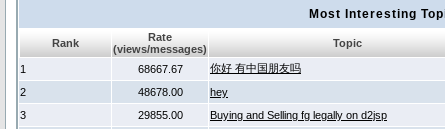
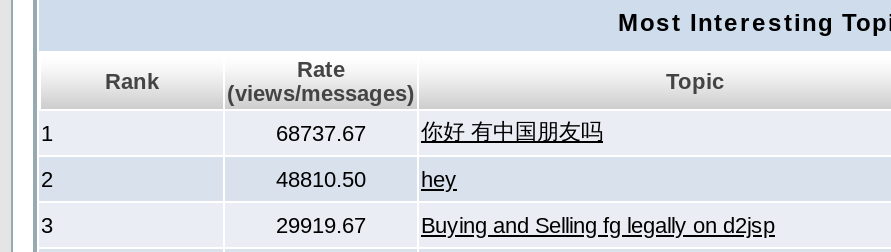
[137,63,182,75] 68667.67 -> [276,121,366,145] 68737.67
[137,86,182,98] 48678.00 -> [276,167,366,191] 48810.50
[137,109,182,121] 29855.00 -> [276,213,366,237] 29919.67

